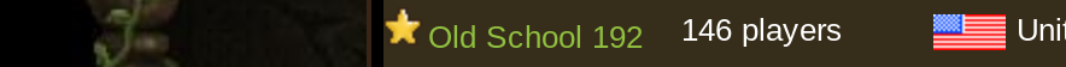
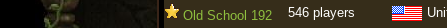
[428,12,843,55] Old School 192 146 players -> [182,5,354,23] Old School 192 546 players

